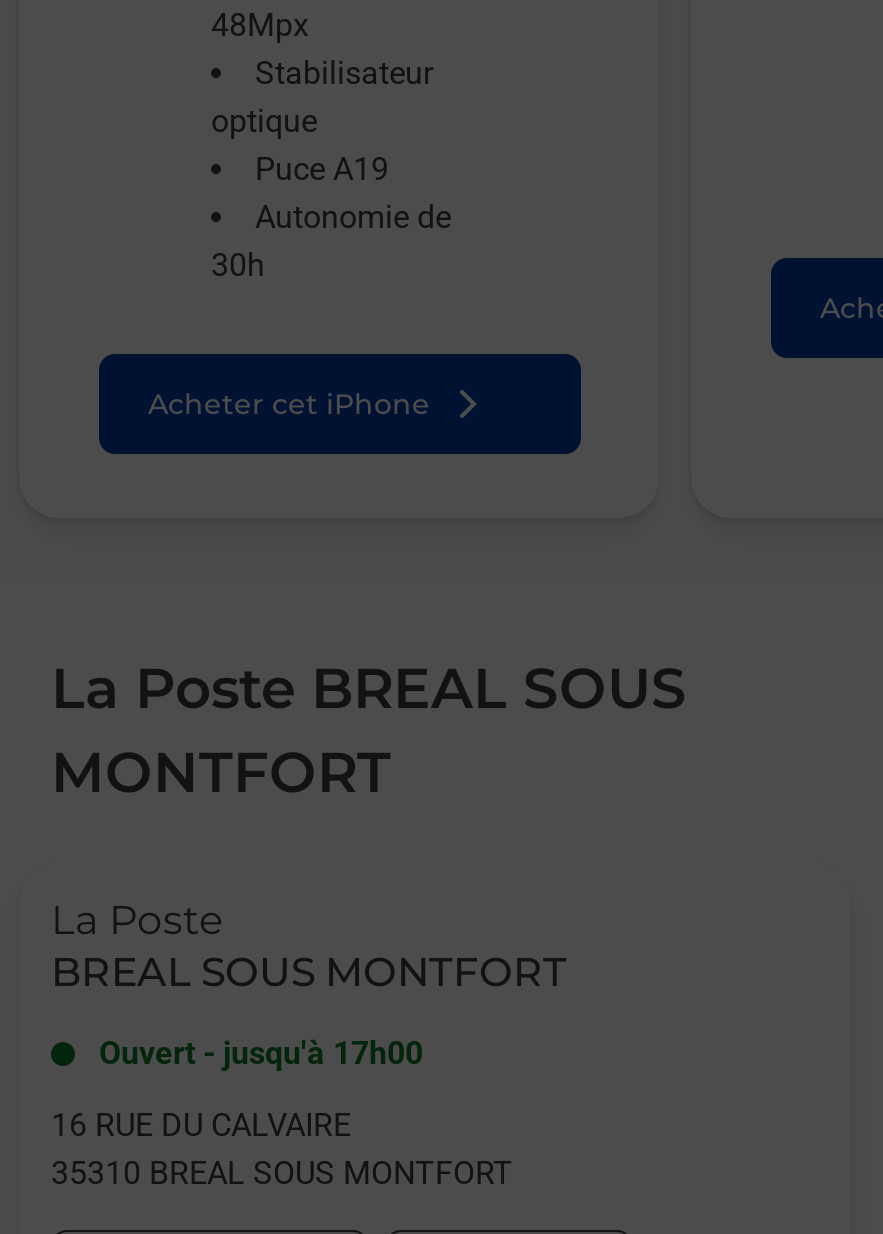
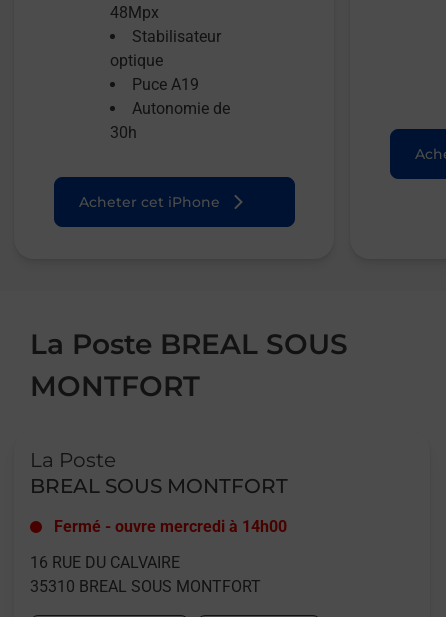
[99,1034,423,1072] Ouvert - jusqu'à 17h00 -> [54,517,287,536] Fermé - ouvre mercredi à 14h00

